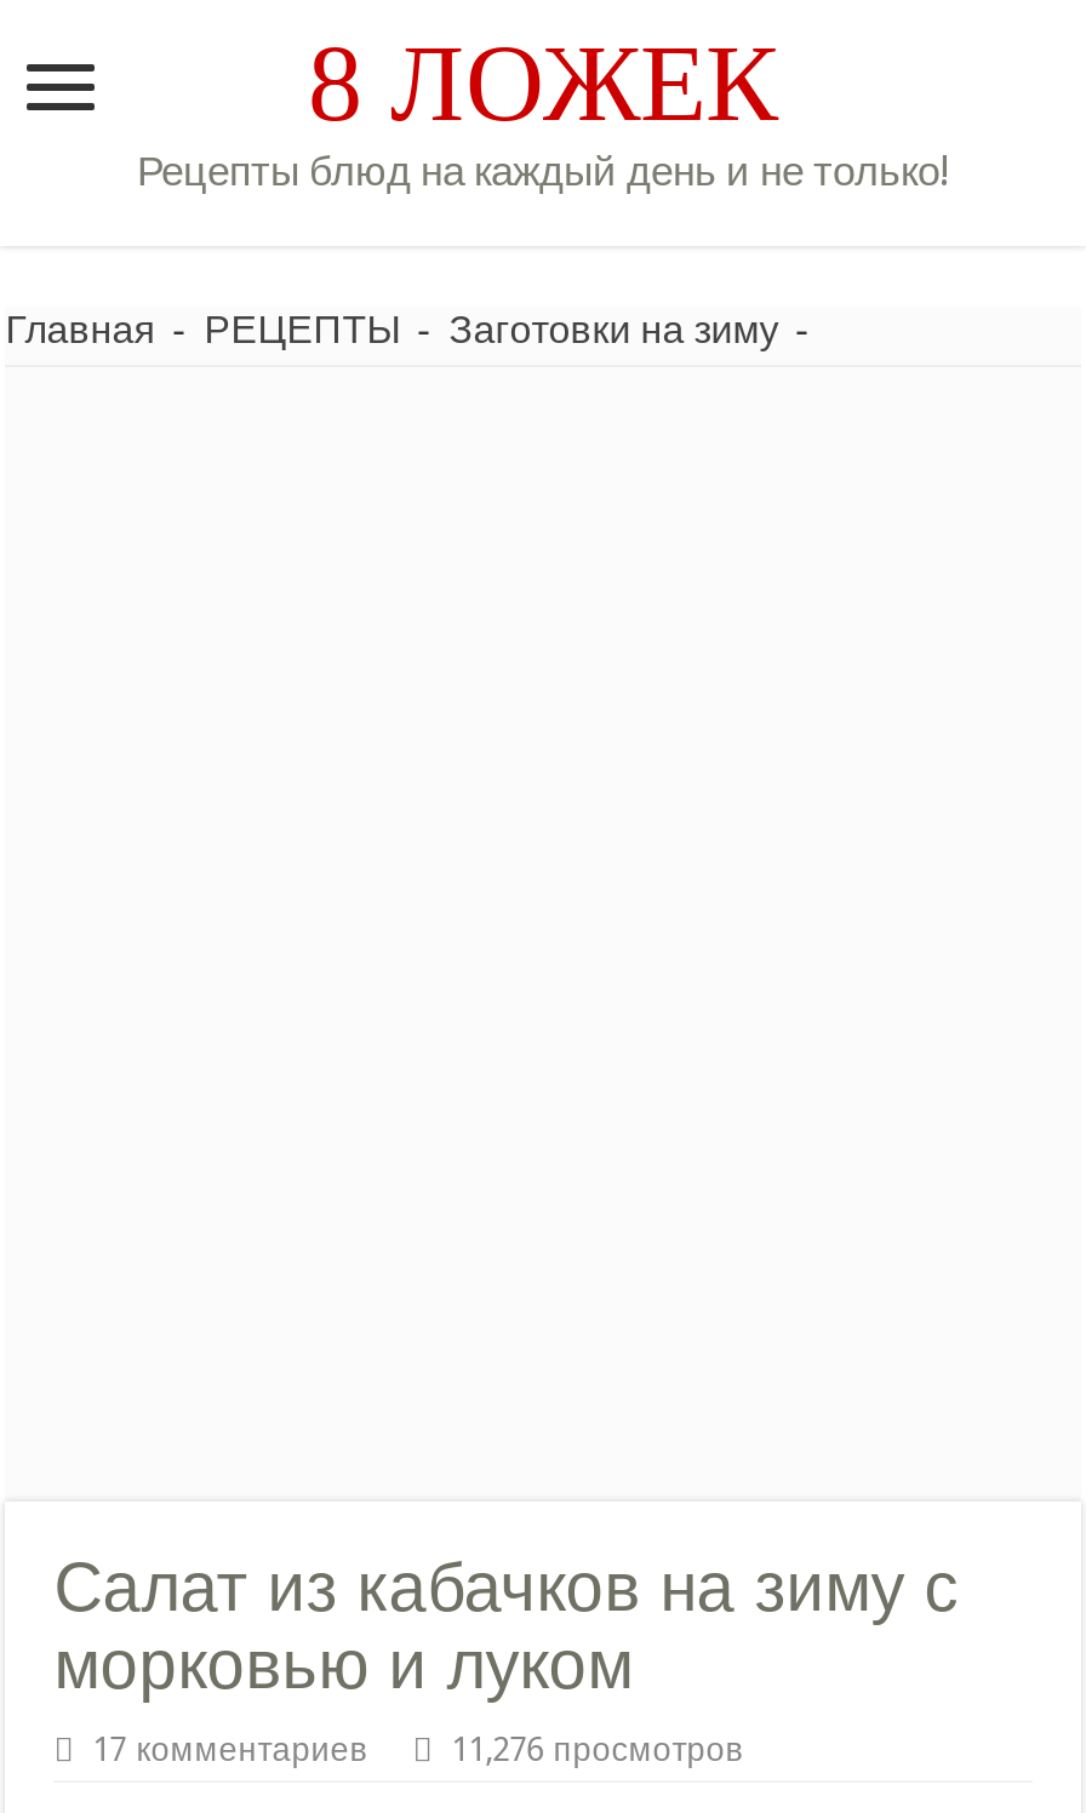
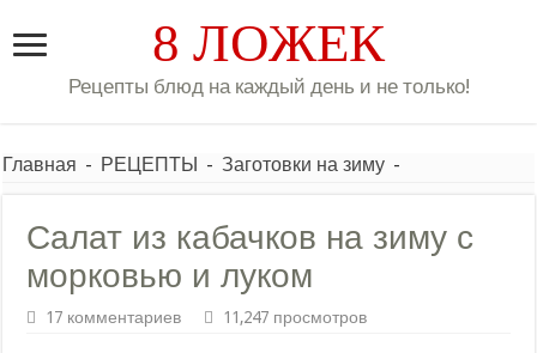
[451,1729,742,1768] 11,276 просмотров -> [223,308,367,327] 11,247 просмотров

